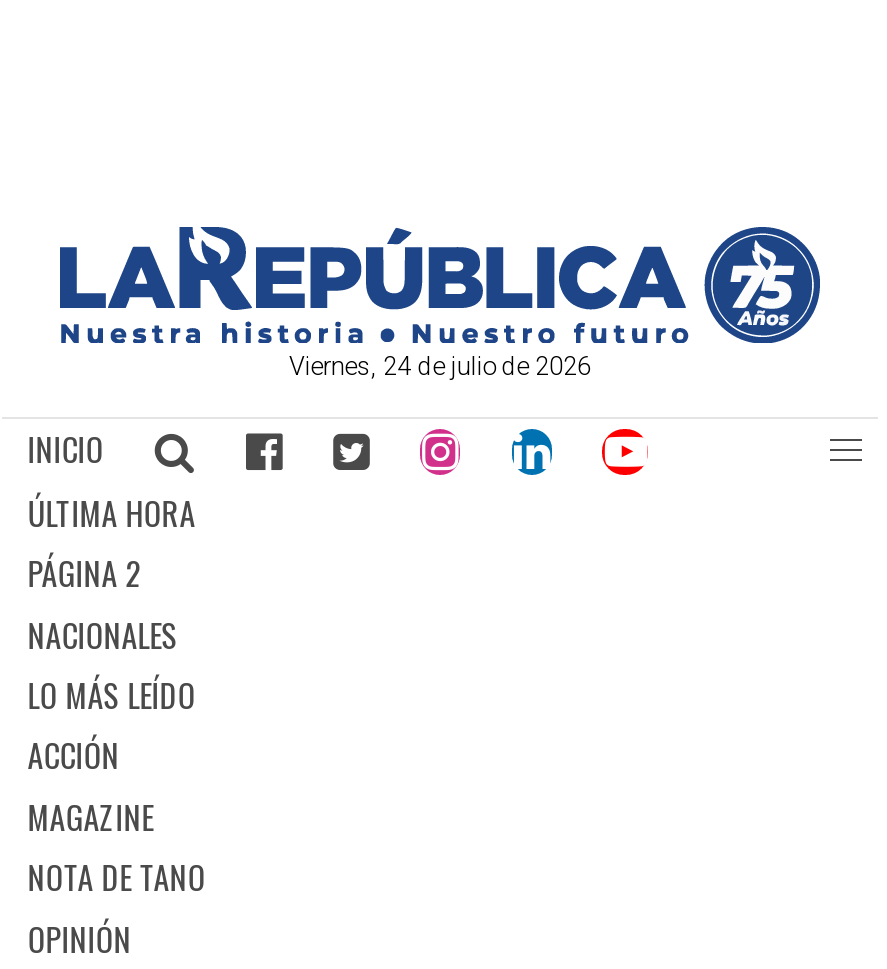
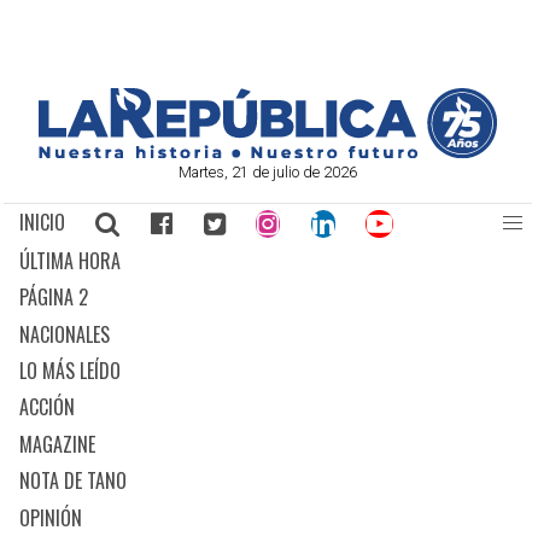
[289,350,591,380] Viernes, 24 de julio de 2026 -> [179,163,357,181] Martes, 21 de julio de 2026

